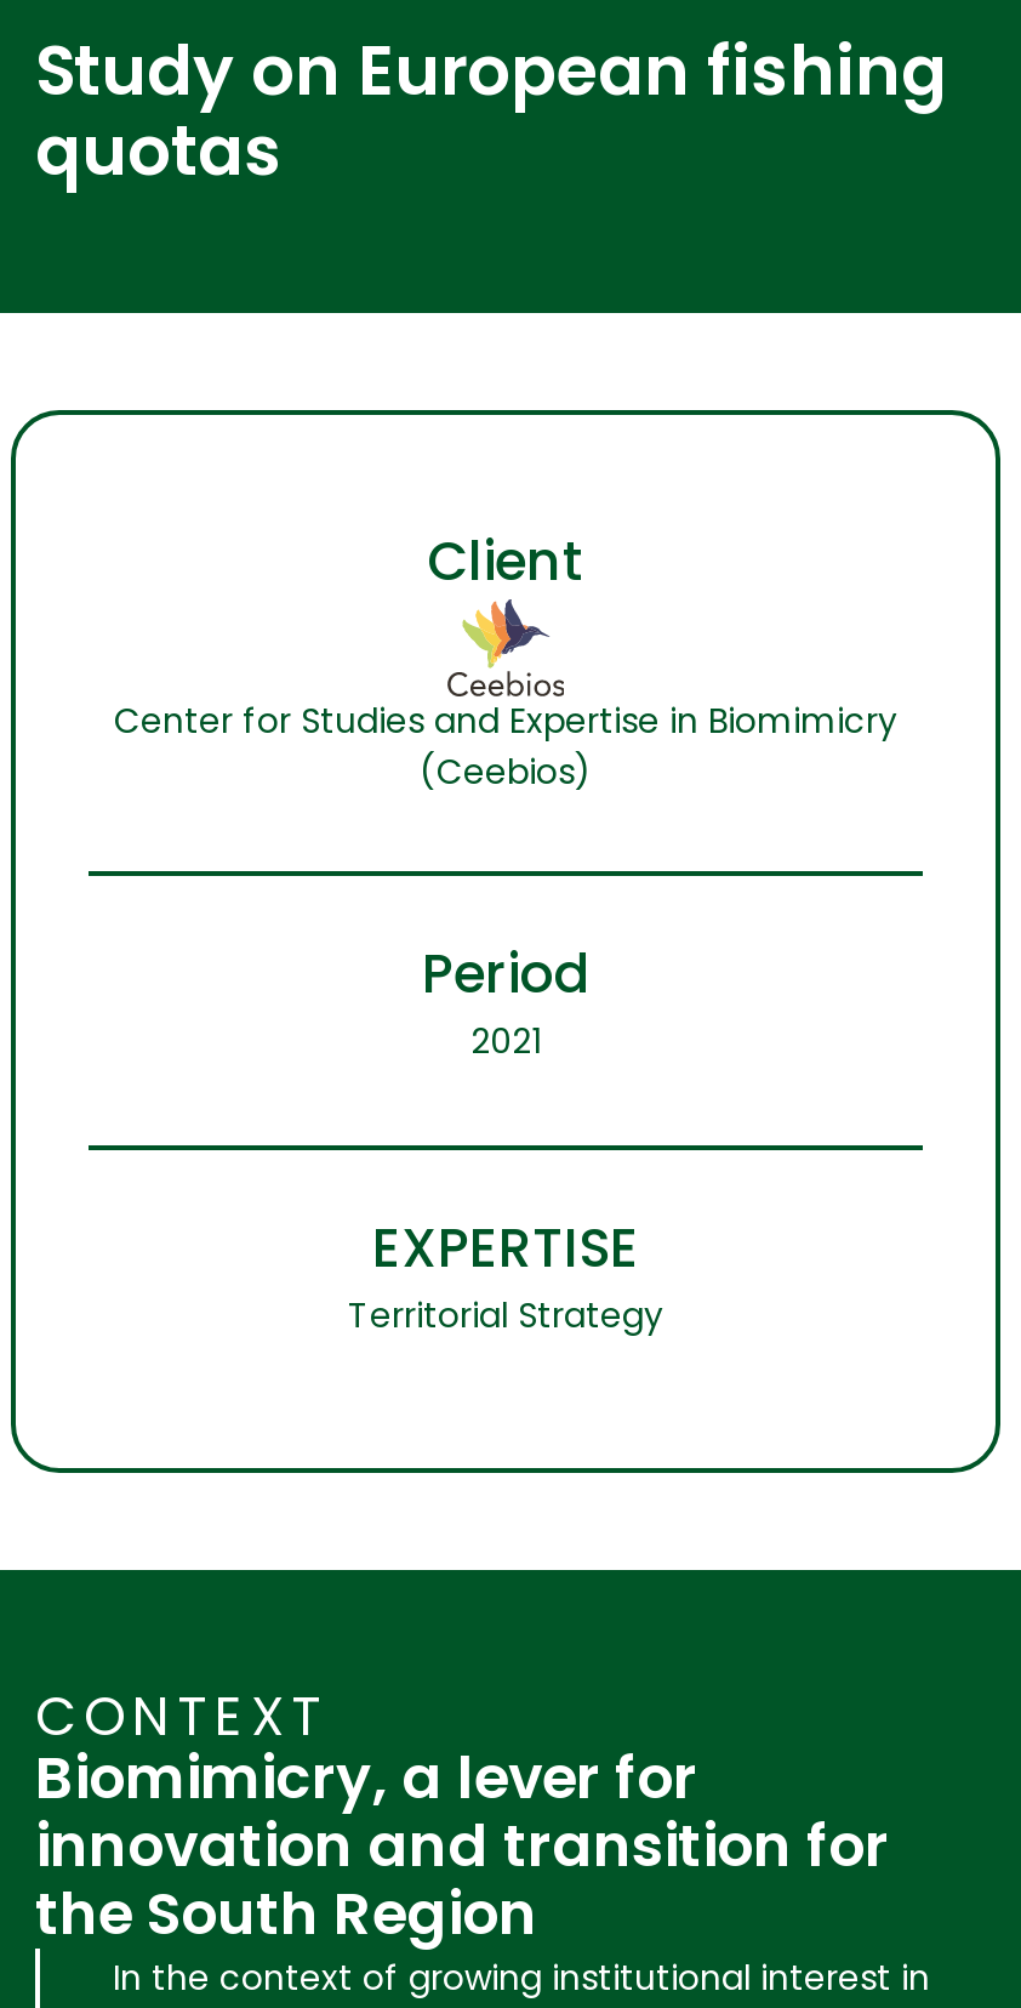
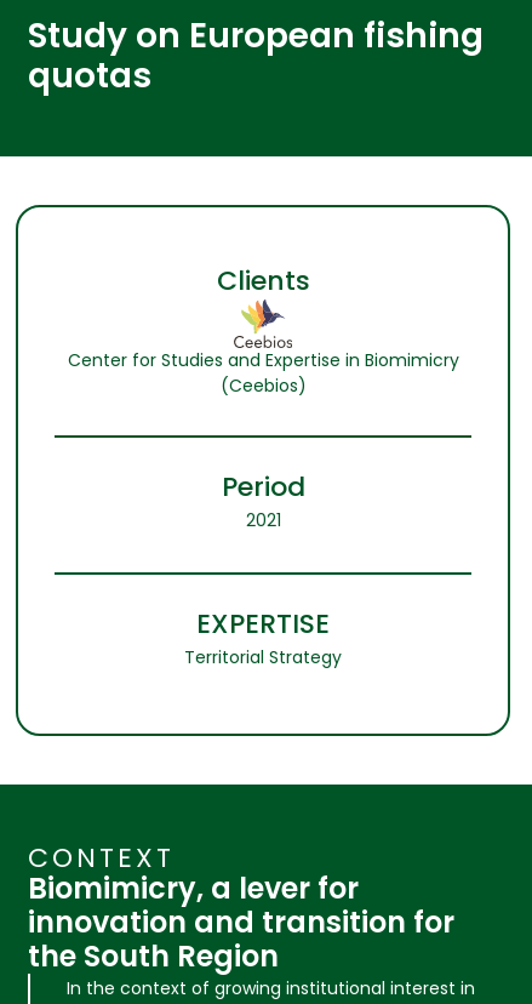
[427,523,584,598] Client -> [216,262,310,300] Clients

